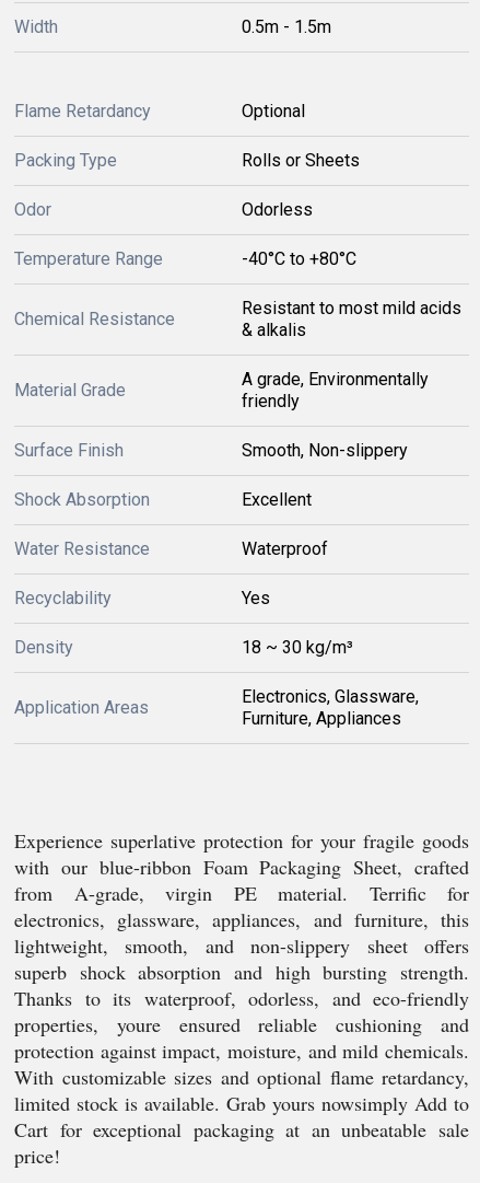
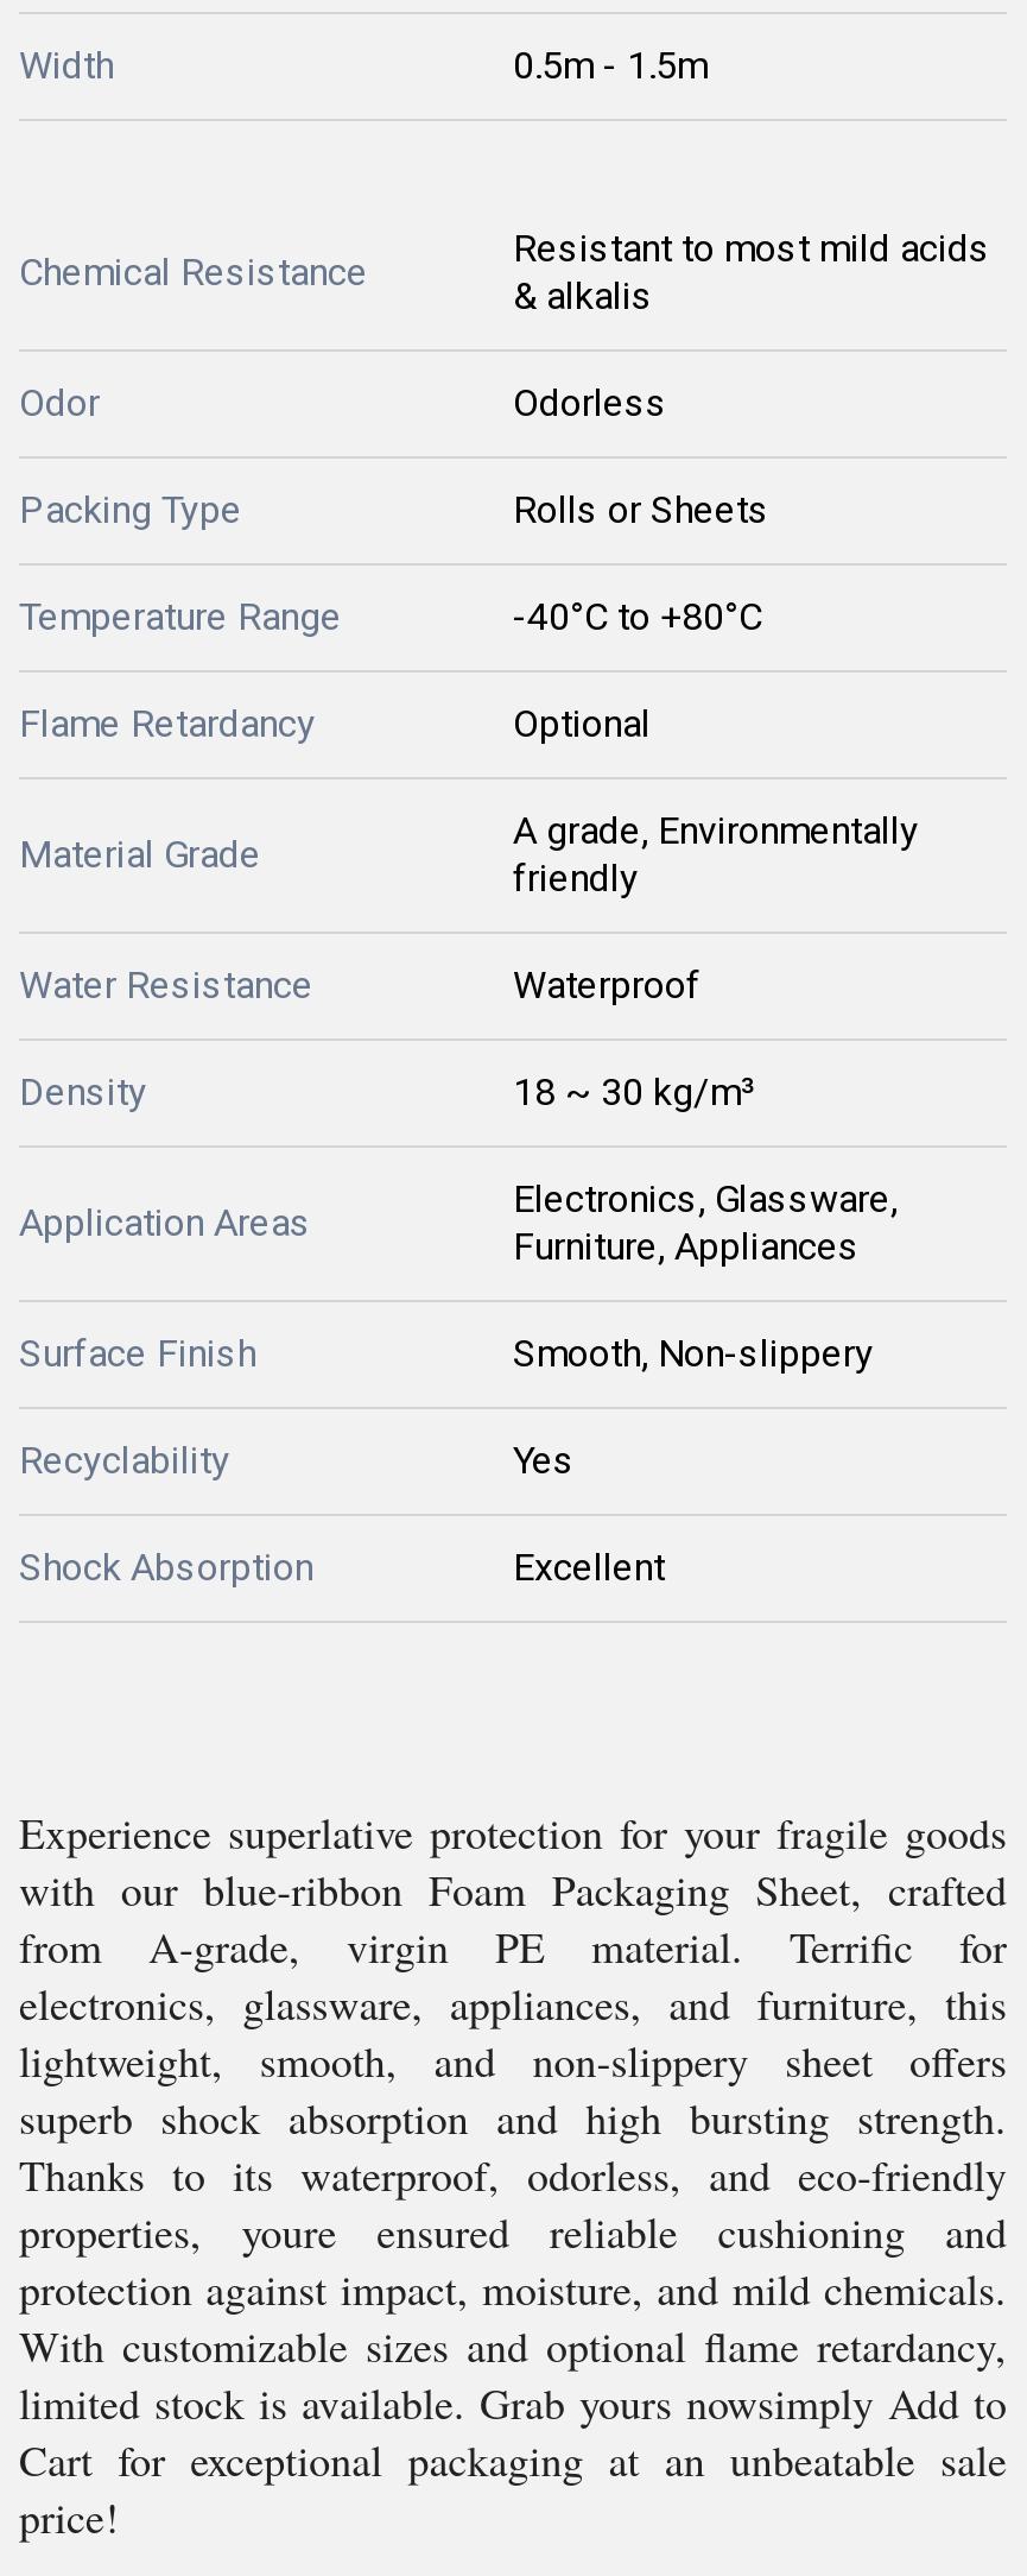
moved [14,101,360,269] -> [19,380,769,746]: Flame Retardancy | Optional | Packing Type | Rolls or Sheets | Odor | Odorless | Temperature Range | -40°C to +80°C
moved [14,298,461,340] -> [19,226,990,318]: Chemical Resistance | Resistant to most mild acids | & alkalis
moved [14,440,408,510] -> [19,1331,874,1590]: Surface Finish | Smooth, Non-slippery | Shock Absorption | Excellent
moved [14,538,328,559] -> [19,962,700,1008]: Water Resistance | Waterproof
moved [14,588,270,608] -> [19,1438,575,1483]: Recyclability | Yes
moved [14,637,419,729] -> [19,1069,898,1269]: Density | Application Areas | Electronics, Glassware, | Furniture, Appliances

